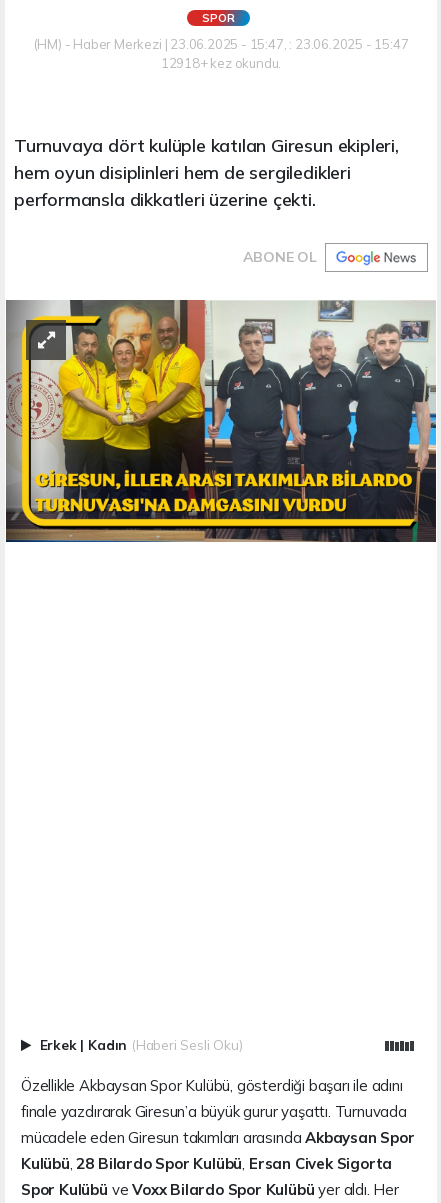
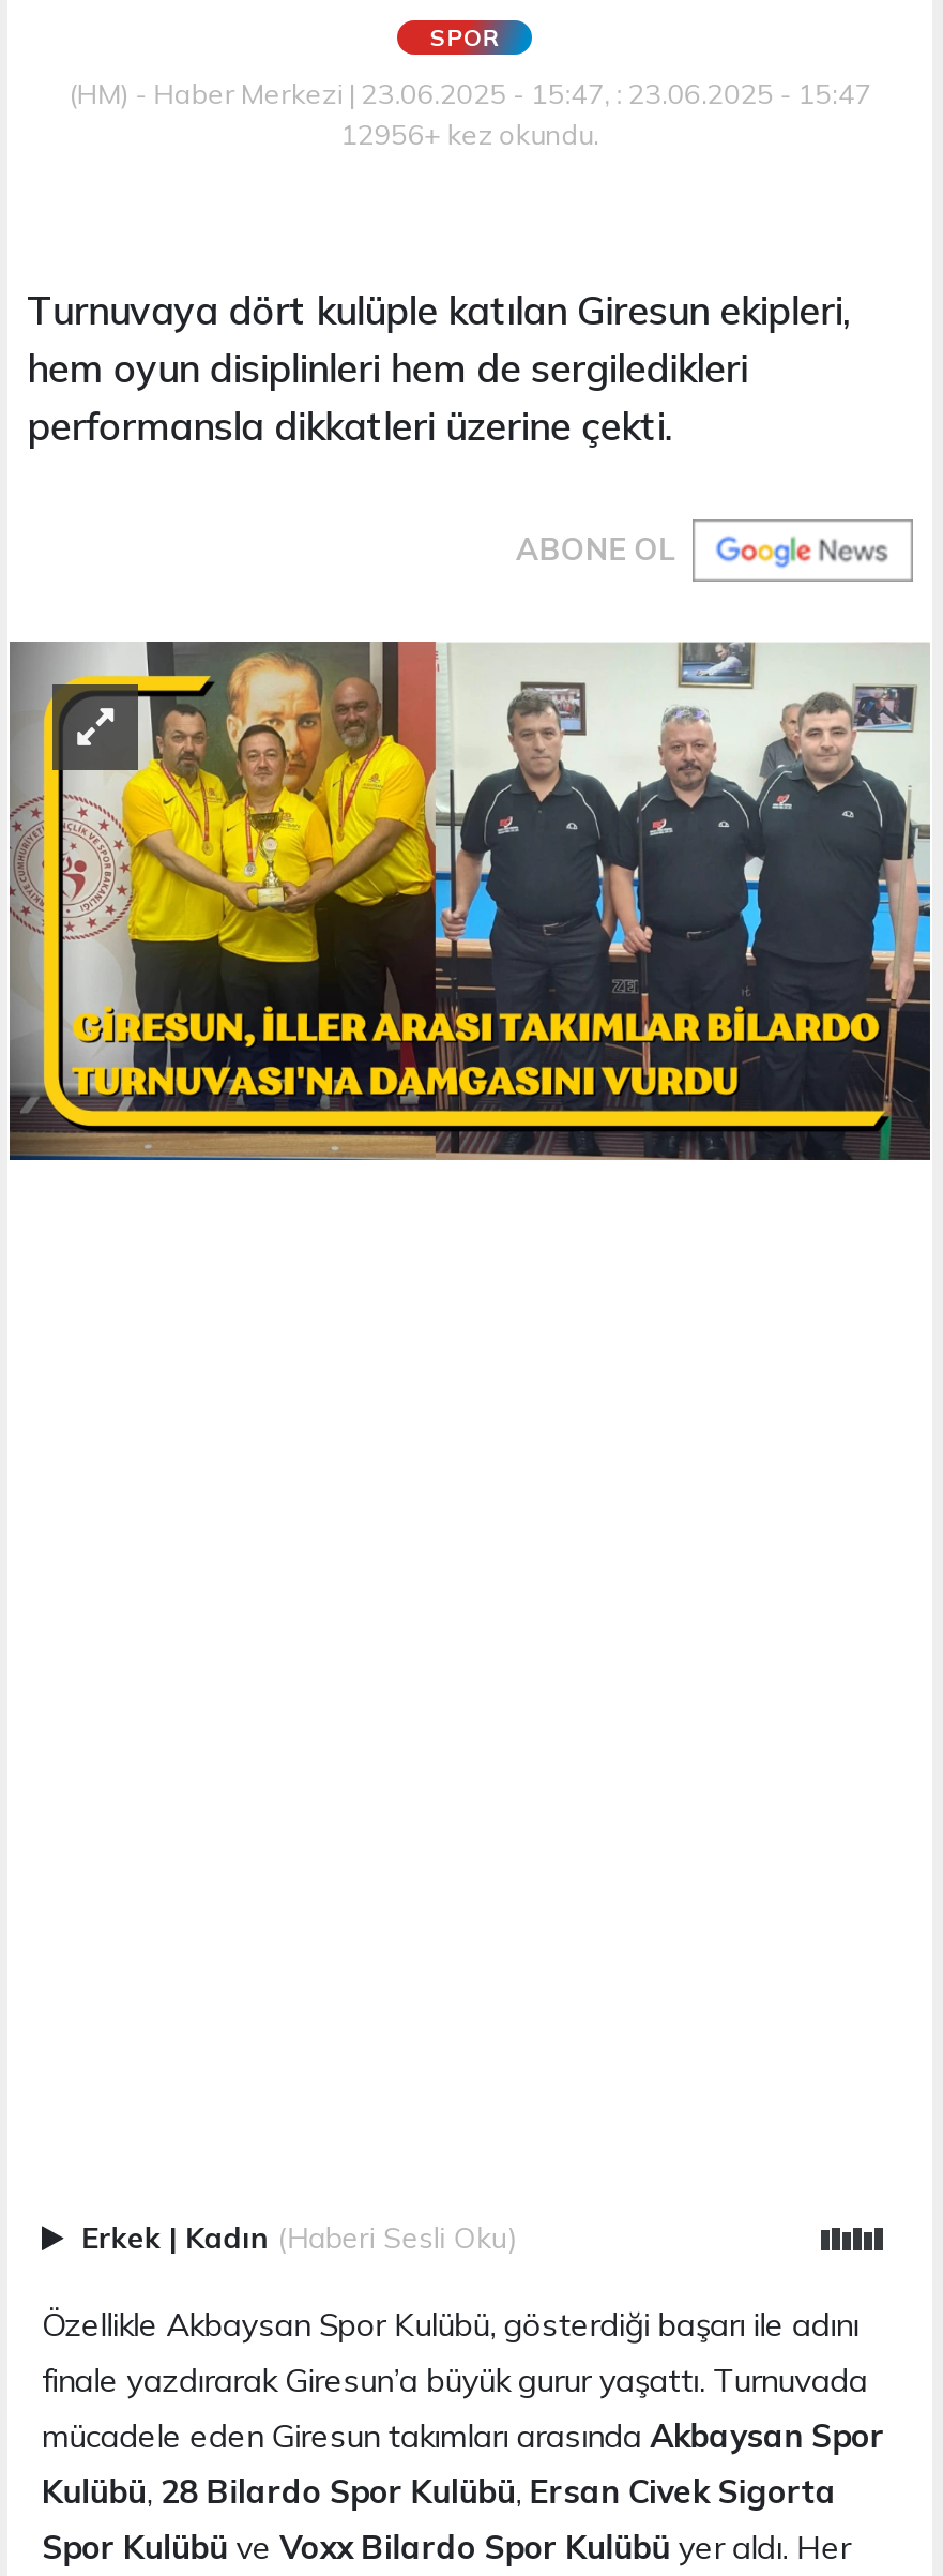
[161,55,281,71] 12918+ kez okundu. -> [341,117,599,151] 12956+ kez okundu.

